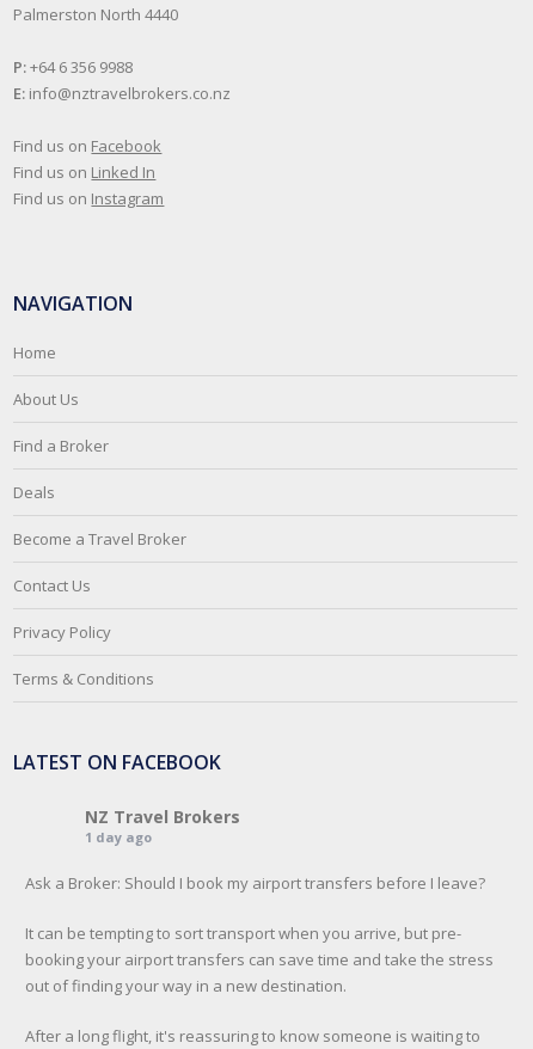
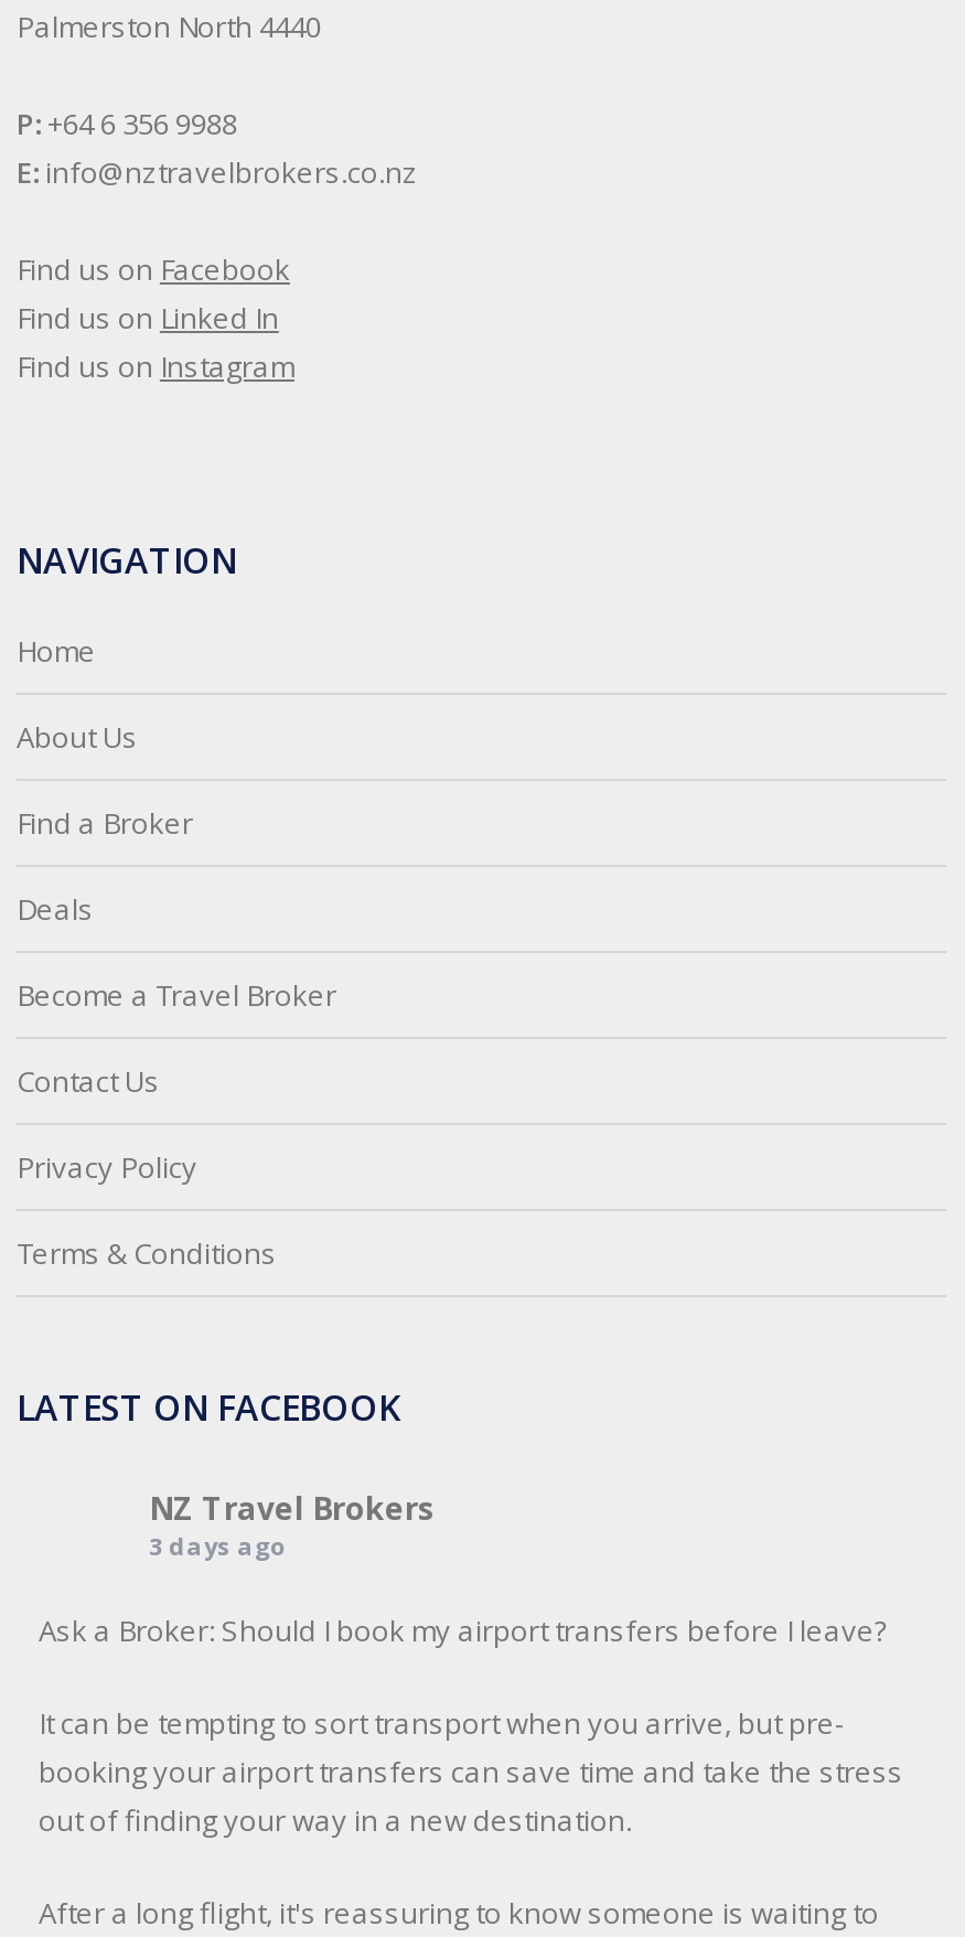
[85,828,152,846] 1 day ago -> [149,1529,285,1562] 3 days ago

